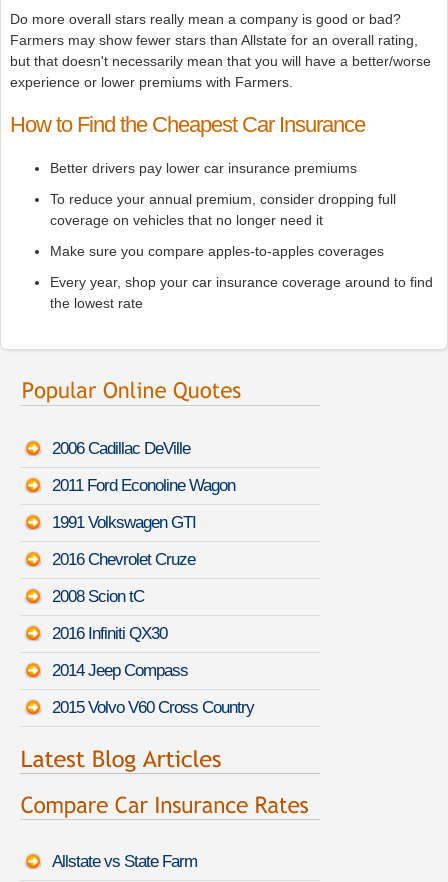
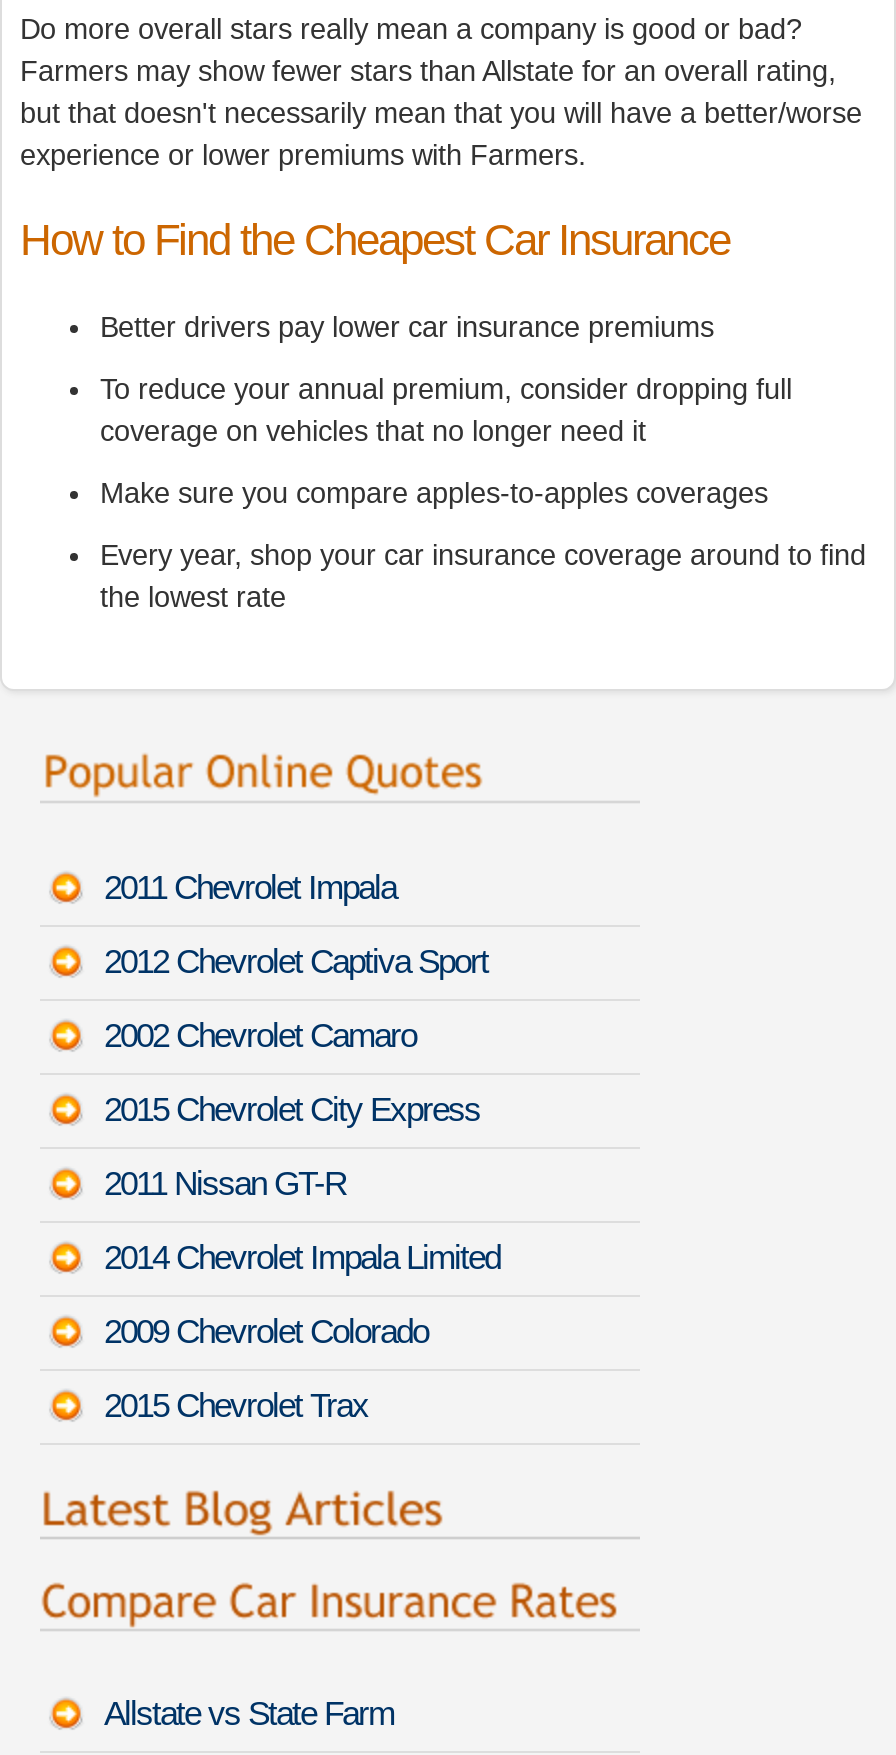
[52,439,190,458] 2006 Cadillac DeVille -> [104,868,396,906] 2011 Chevrolet Impala
[52,476,235,495] 2011 Ford Econoline Wagon -> [104,942,488,980] 2012 Chevrolet Captiva Sport
[52,513,196,532] 1991 Volkswagen GTI -> [104,1016,416,1054] 2002 Chevrolet Camaro
[52,550,195,569] 2016 Chevrolet Cruze -> [104,1090,480,1128] 2015 Chevrolet City Express
[52,587,144,606] 2008 Scion tC -> [104,1164,346,1202] 2011 Nissan GT-R
[52,624,167,643] 2016 Infiniti QX30 -> [104,1238,500,1276] 2014 Chevrolet Impala Limited
[52,661,188,680] 2014 Jeep Compass -> [104,1312,428,1350] 2009 Chevrolet Colorado
[52,698,254,717] 2015 Volvo V60 Cross Country -> [104,1386,368,1424] 2015 Chevrolet Trax

